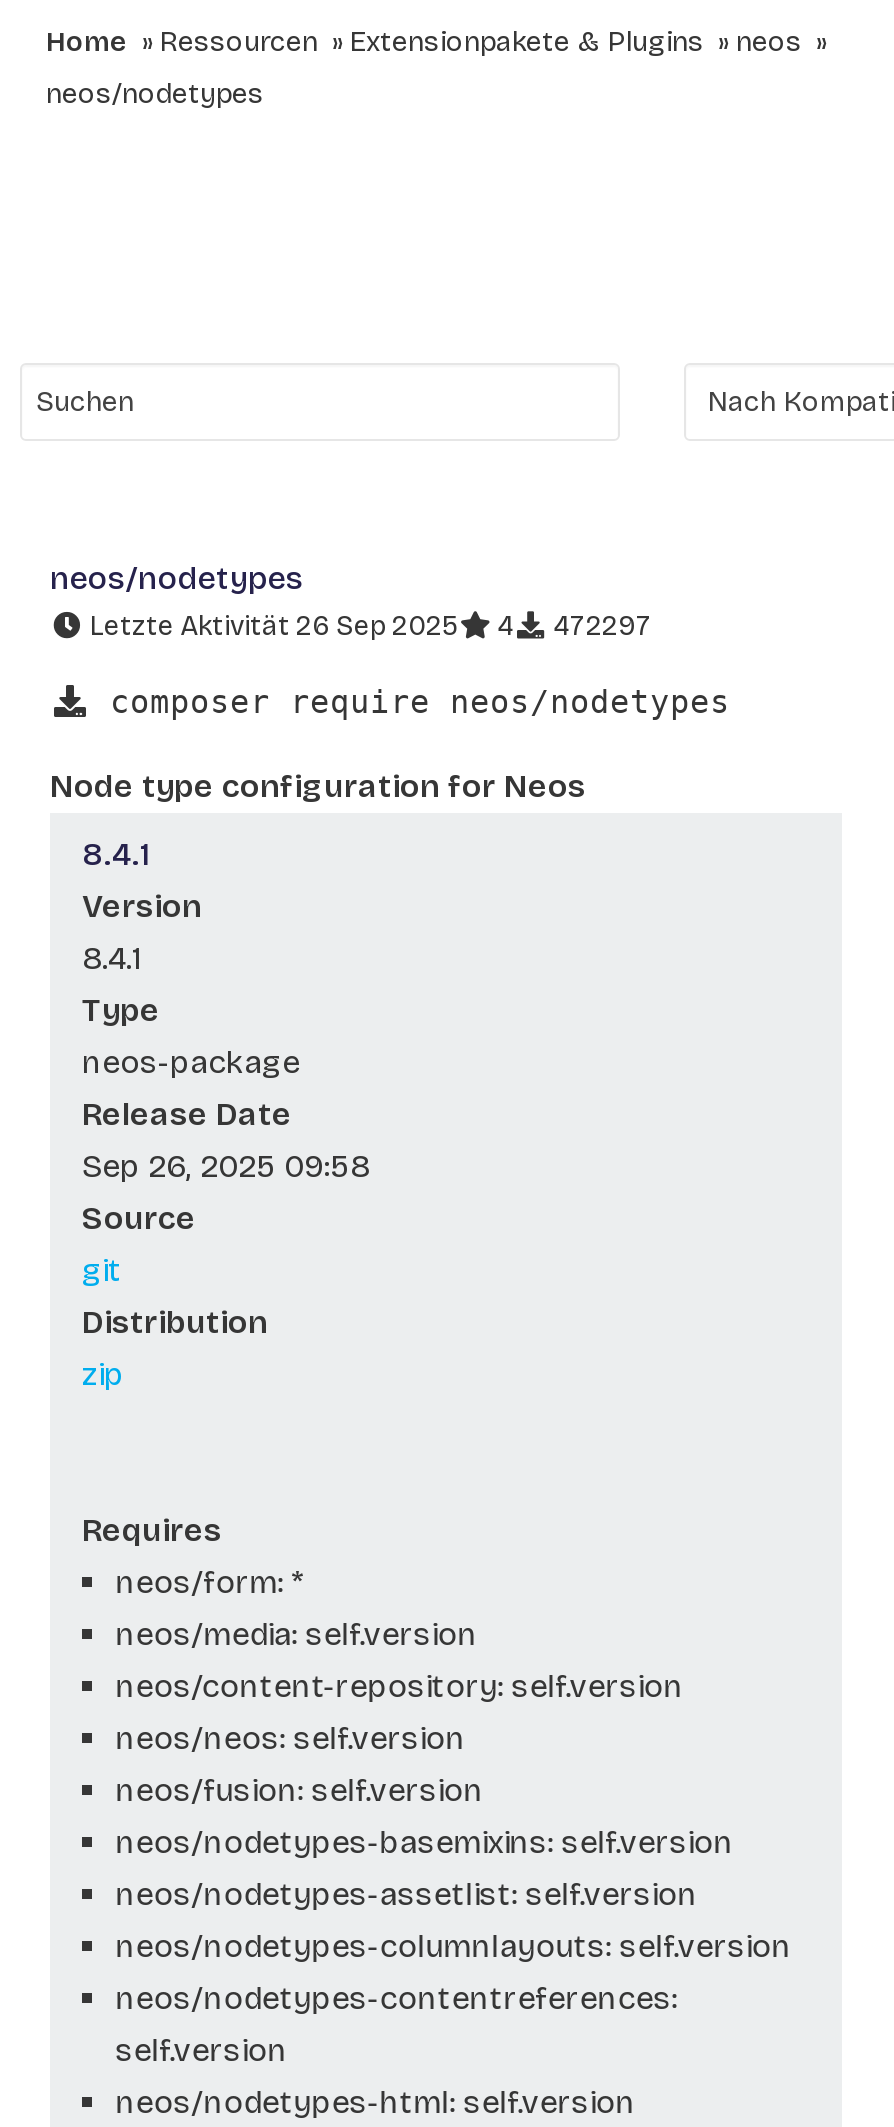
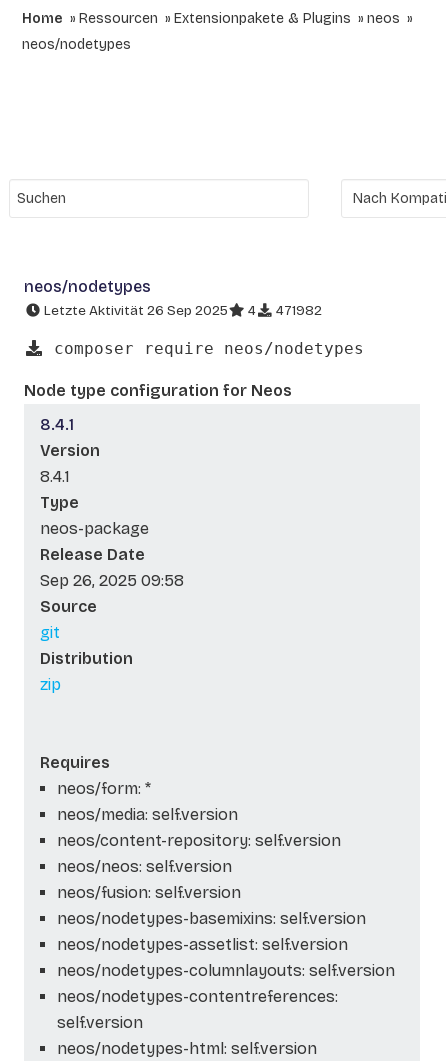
[84,609,652,643] Letzte Aktivität 26 Sep 2025 4 472297 -> [41,302,322,319] Letzte Aktivität 26 Sep 2025 4 471982

